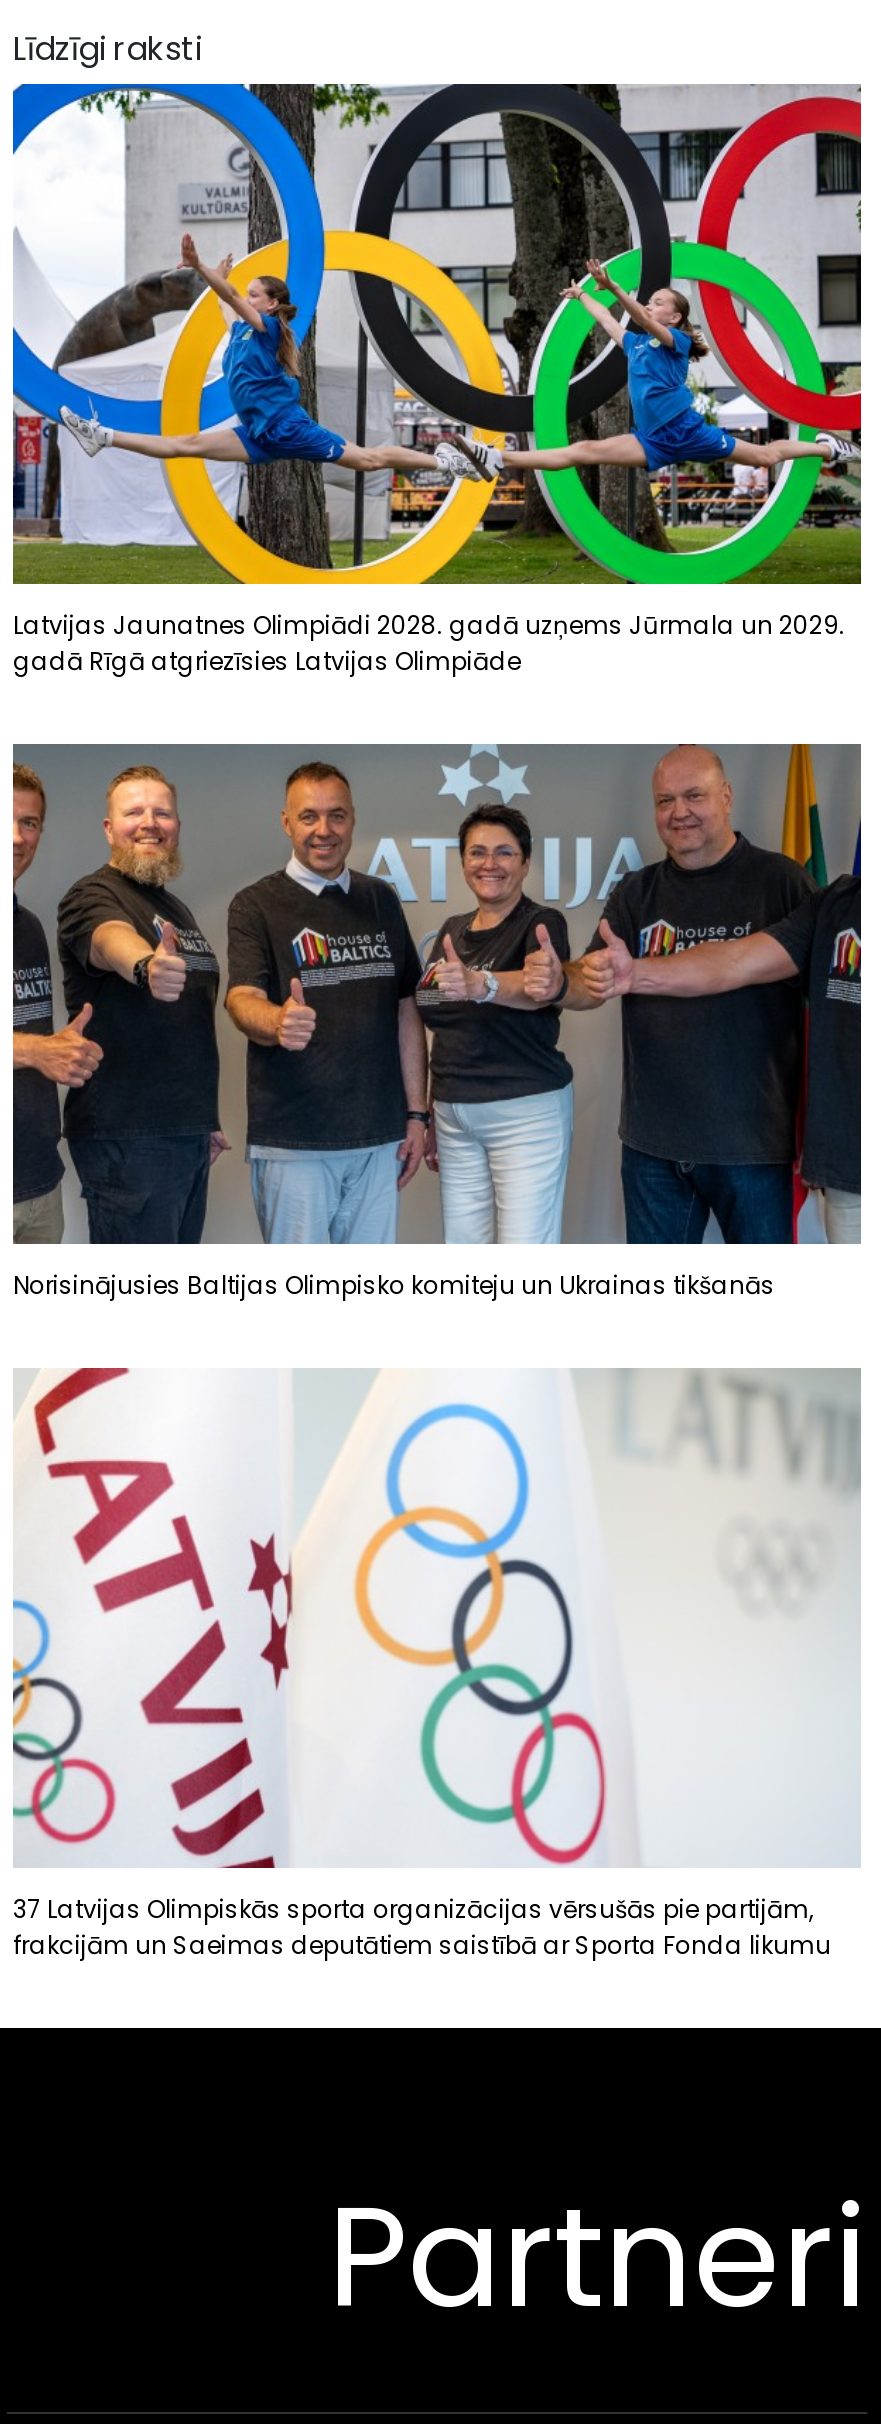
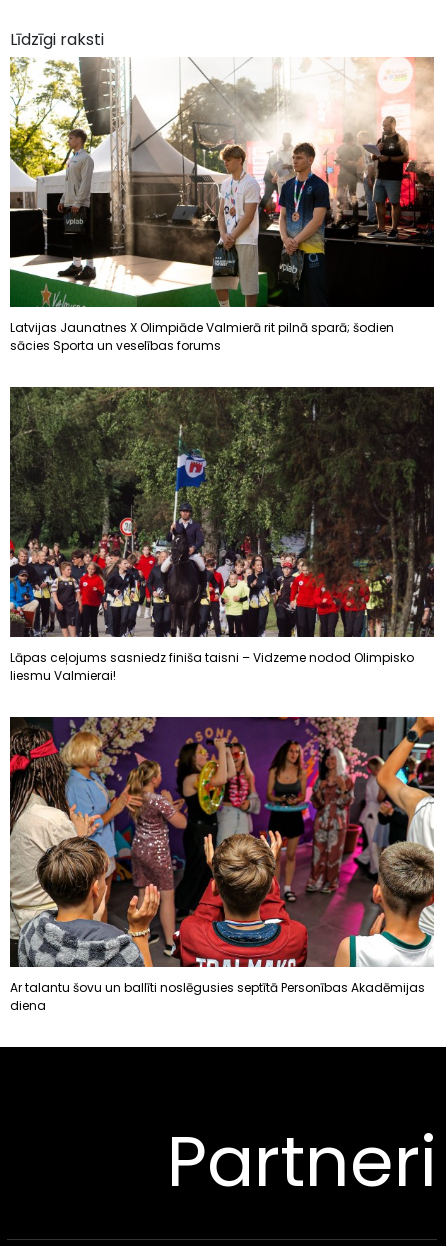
[11,82,863,677] [image] | Latvijas Jaunatnes Olimpiādi 2028. gadā uzņems Jūrmala un 2029. | gadā Rīgā atgriezīsies Latvijas Olimpiāde -> [9,56,435,354] [image] | Latvijas Jaunatnes X Olimpiāde Valmierā rit pilnā sparā; šodien | sācies Sporta un veselības forums
[11,742,861,1301] [image] | Norisinājusies Baltijas Olimpisko komiteju un Ukrainas tikšanās -> [9,386,434,684] [image] | Lāpas ceļojums sasniedz finiša taisni – Vidzeme nodod Olimpisko | liesmu Valmierai!
[11,1366,861,1961] [image] | 37 Latvijas Olimpiskās sporta organizācijas vērsušās pie partijām, | frakcijām un Saeimas deputātiem saistībā ar Sporta Fonda likumu -> [9,716,435,1014] [image] | Ar talantu šovu un ballīti noslēgusies septītā Personības Akadēmijas | diena

